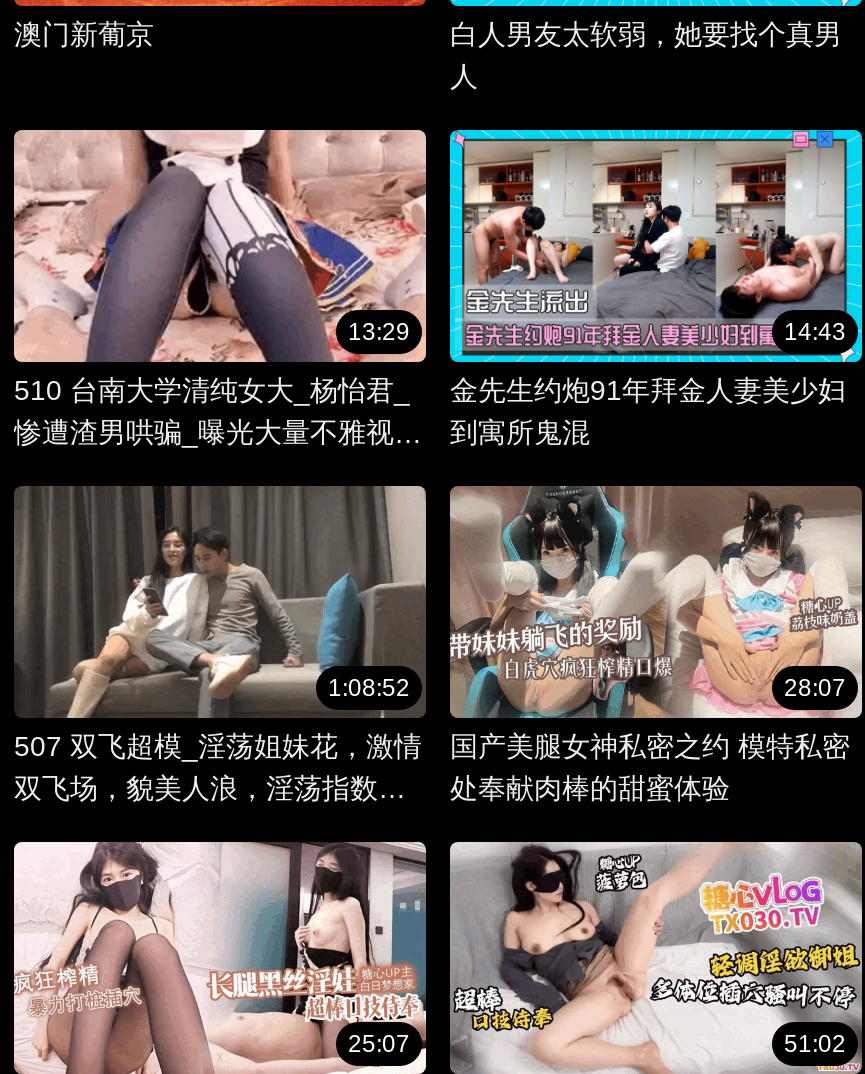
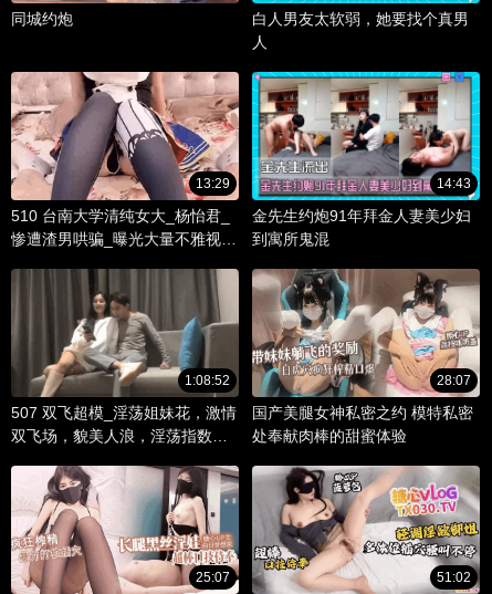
[14,19,154,51] 澳门新葡京 -> [11,10,73,28] 同城约炮

